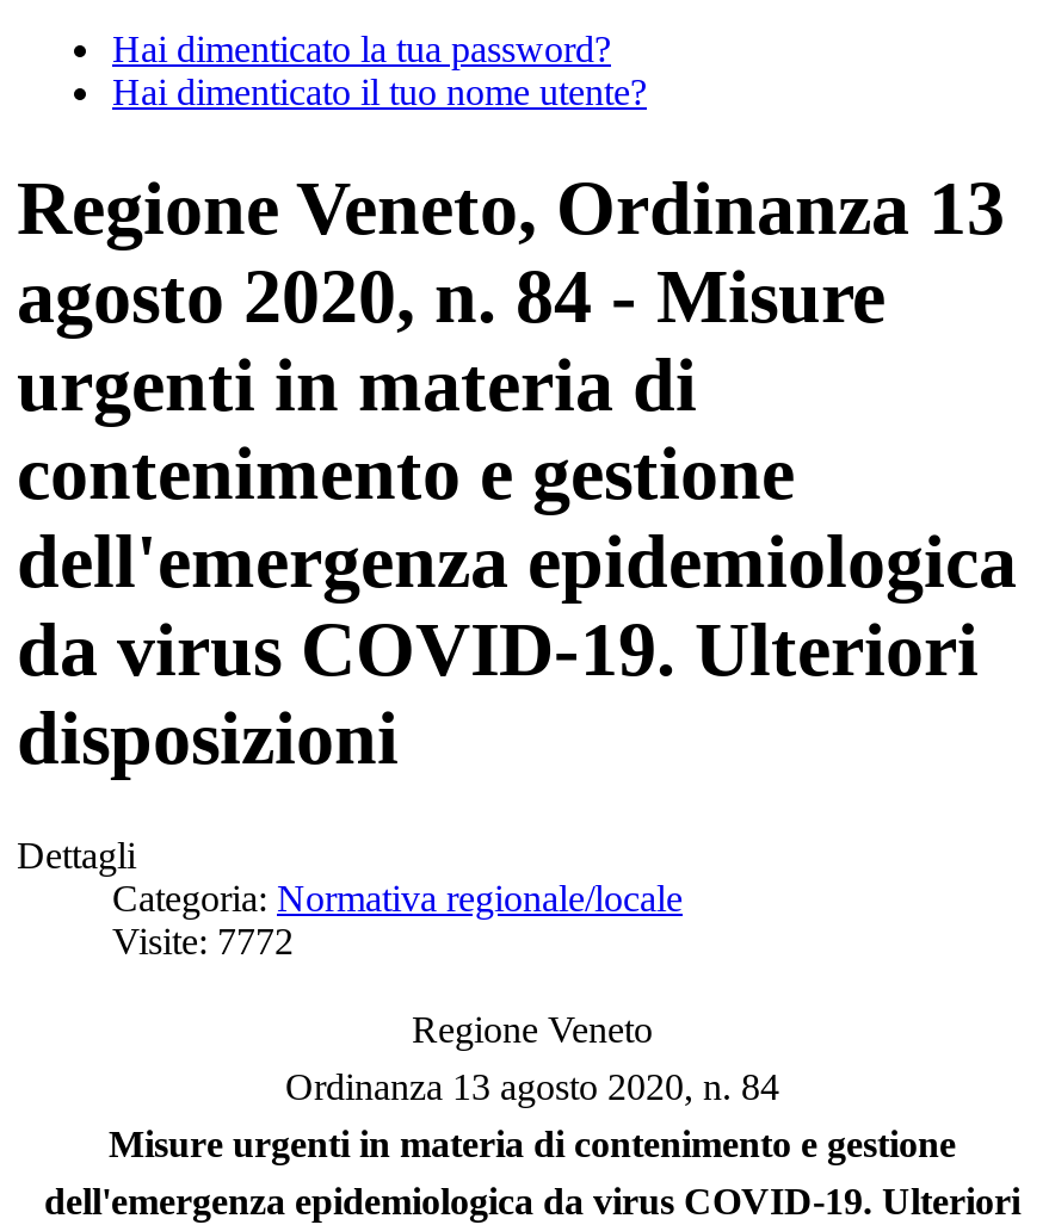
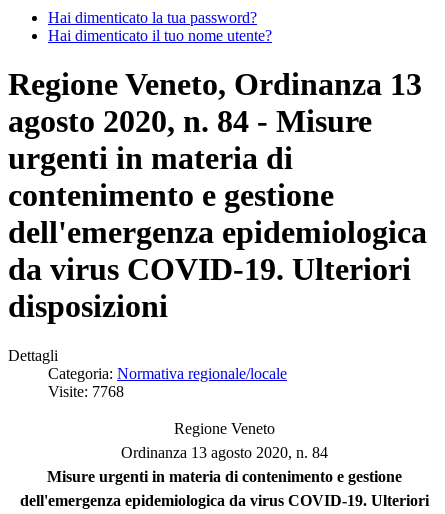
[112,920,294,960] Visite: 7772 -> [48,383,124,400] Visite: 7768

